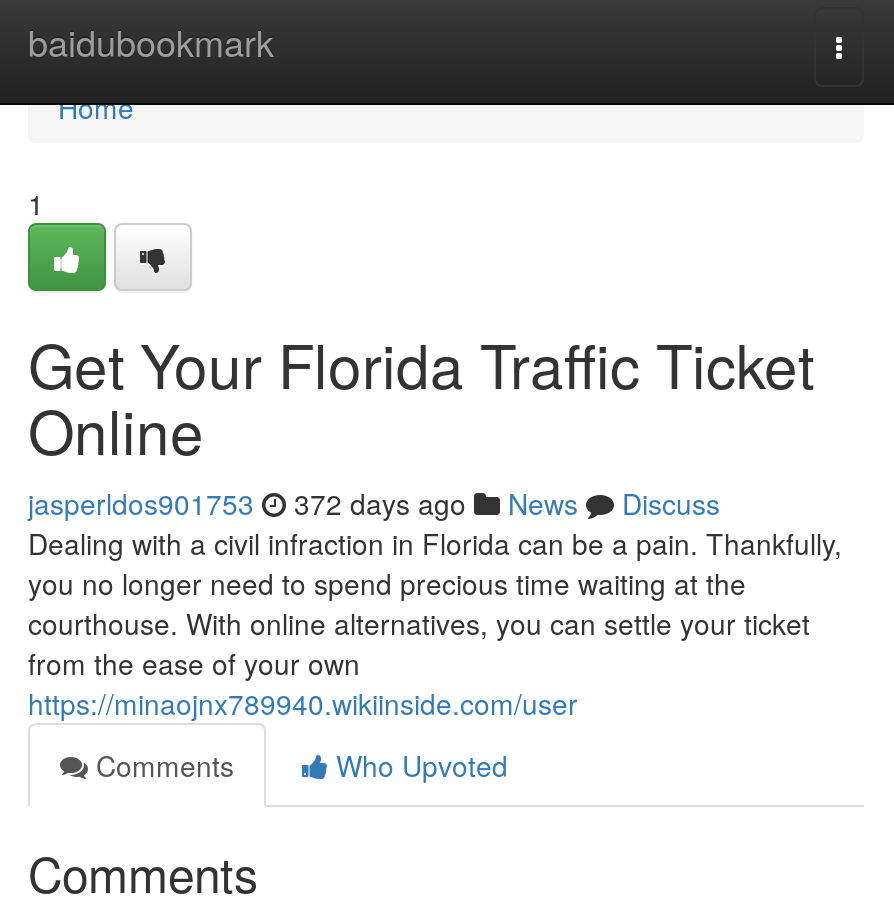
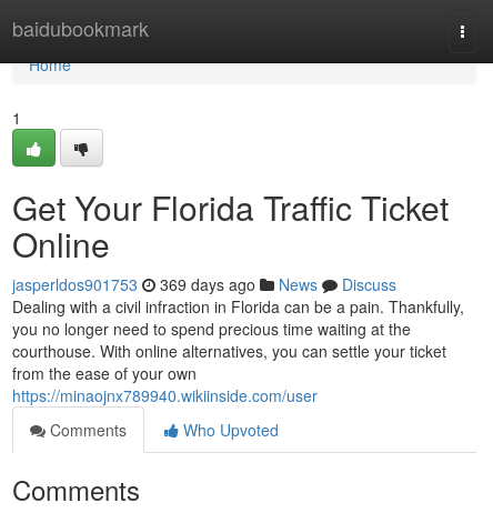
[28,483,720,523] jasperldos901753 372 days ago News Discuss -> [12,273,396,295] jasperldos901753 369 days ago News Discuss

